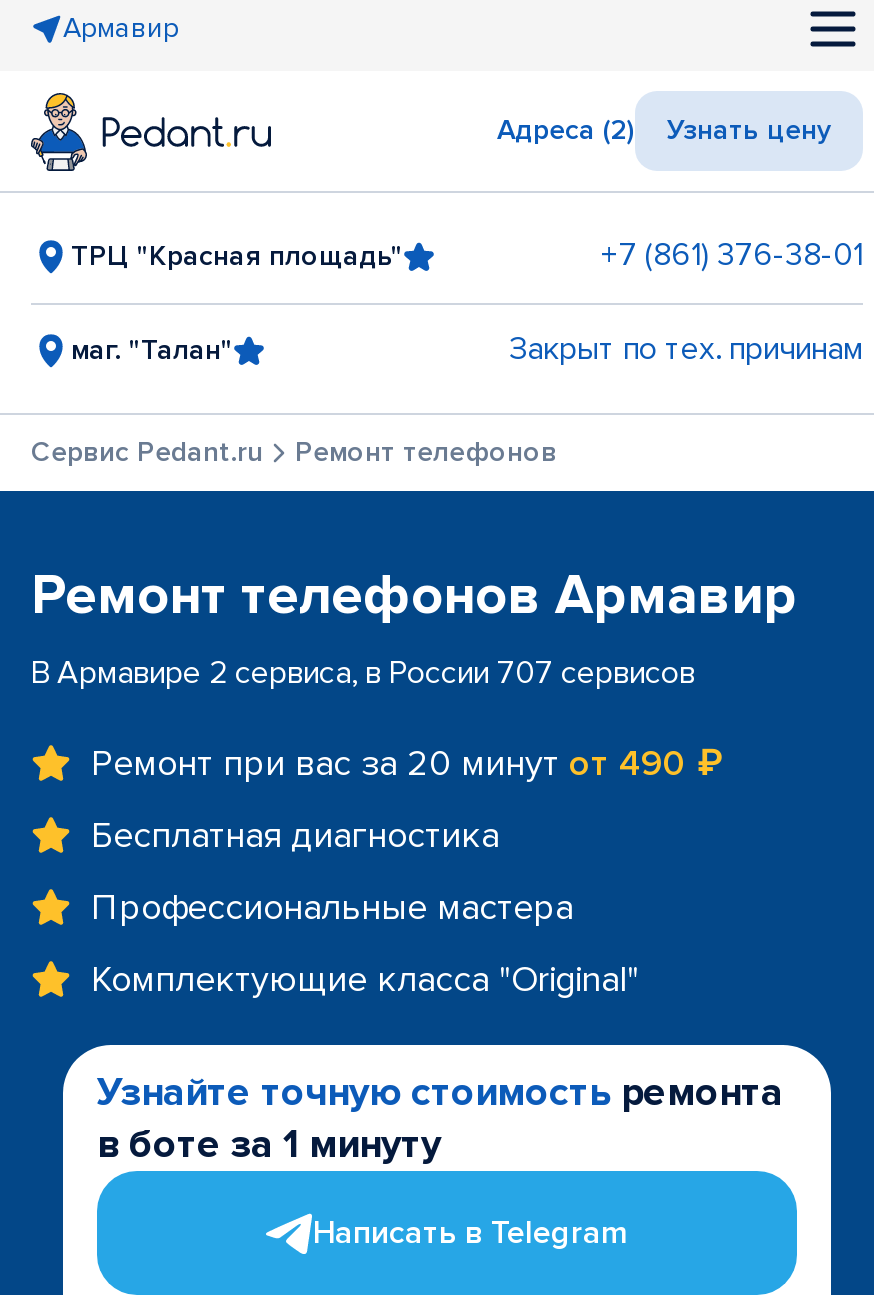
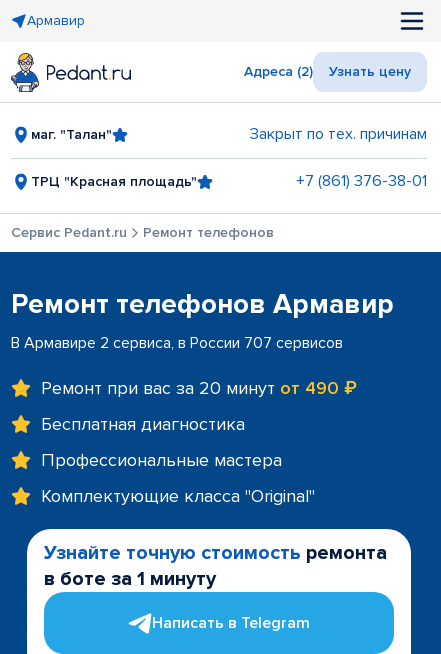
moved [71,235,863,275] -> [31,171,427,191]: ТРЦ "Красная площадь" | +7 (861) 376-38-01
moved [71,329,863,369] -> [31,124,427,144]: маг. "Талан" | Закрыт по тех. причинам

